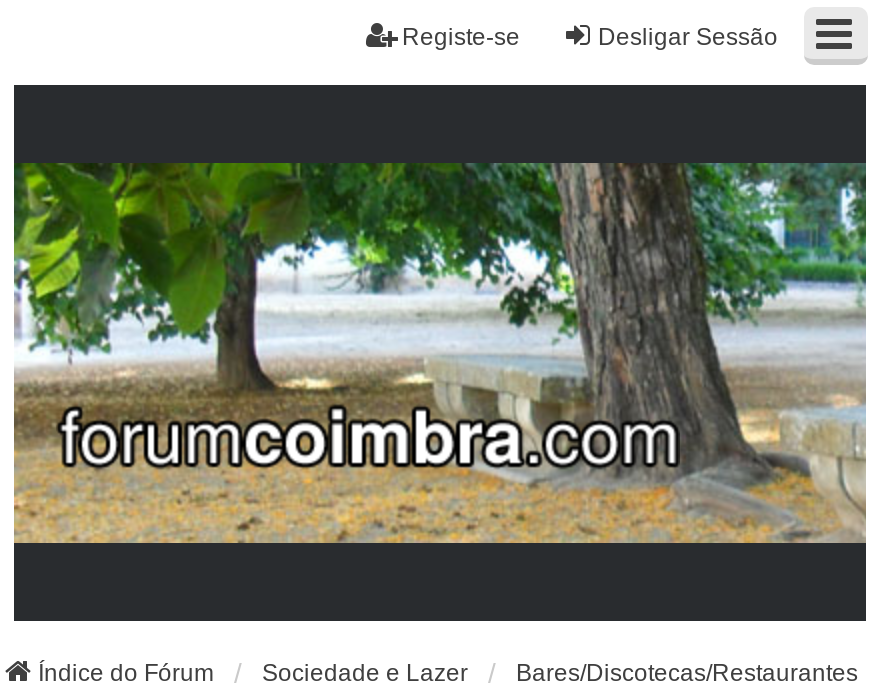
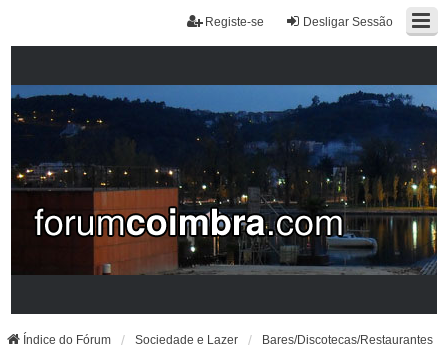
[12,163,868,545] [image] -> [10,84,438,275] [image]

